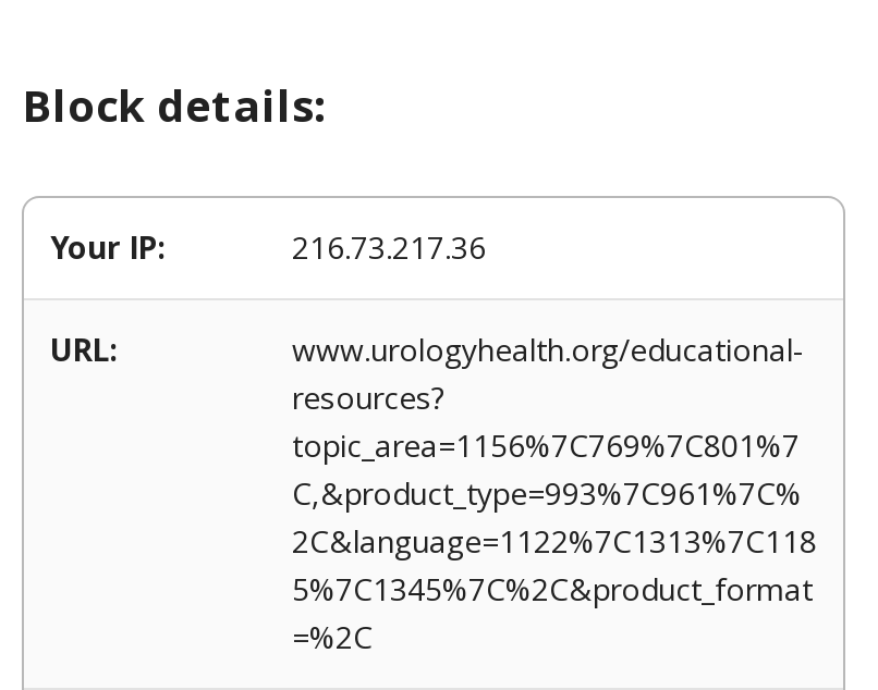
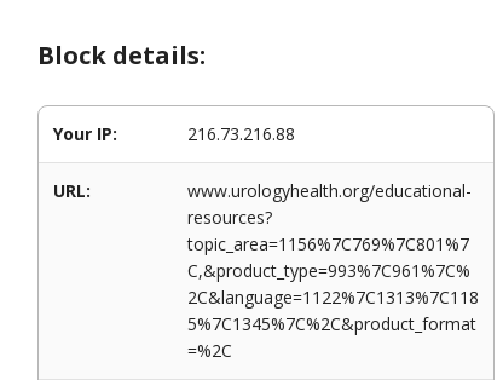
[292,226,486,268] 216.73.217.36 -> [187,122,295,145] 216.73.216.88

